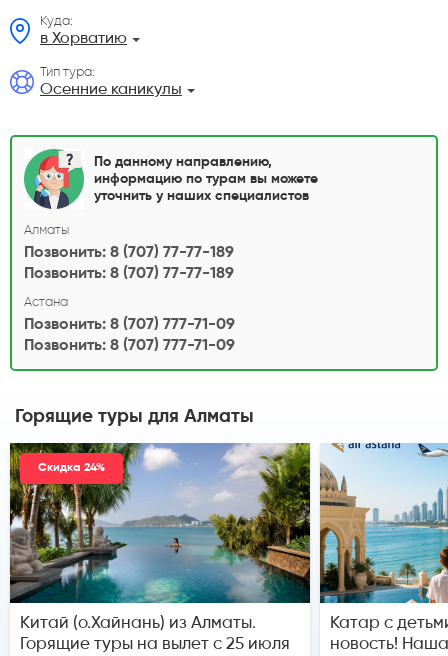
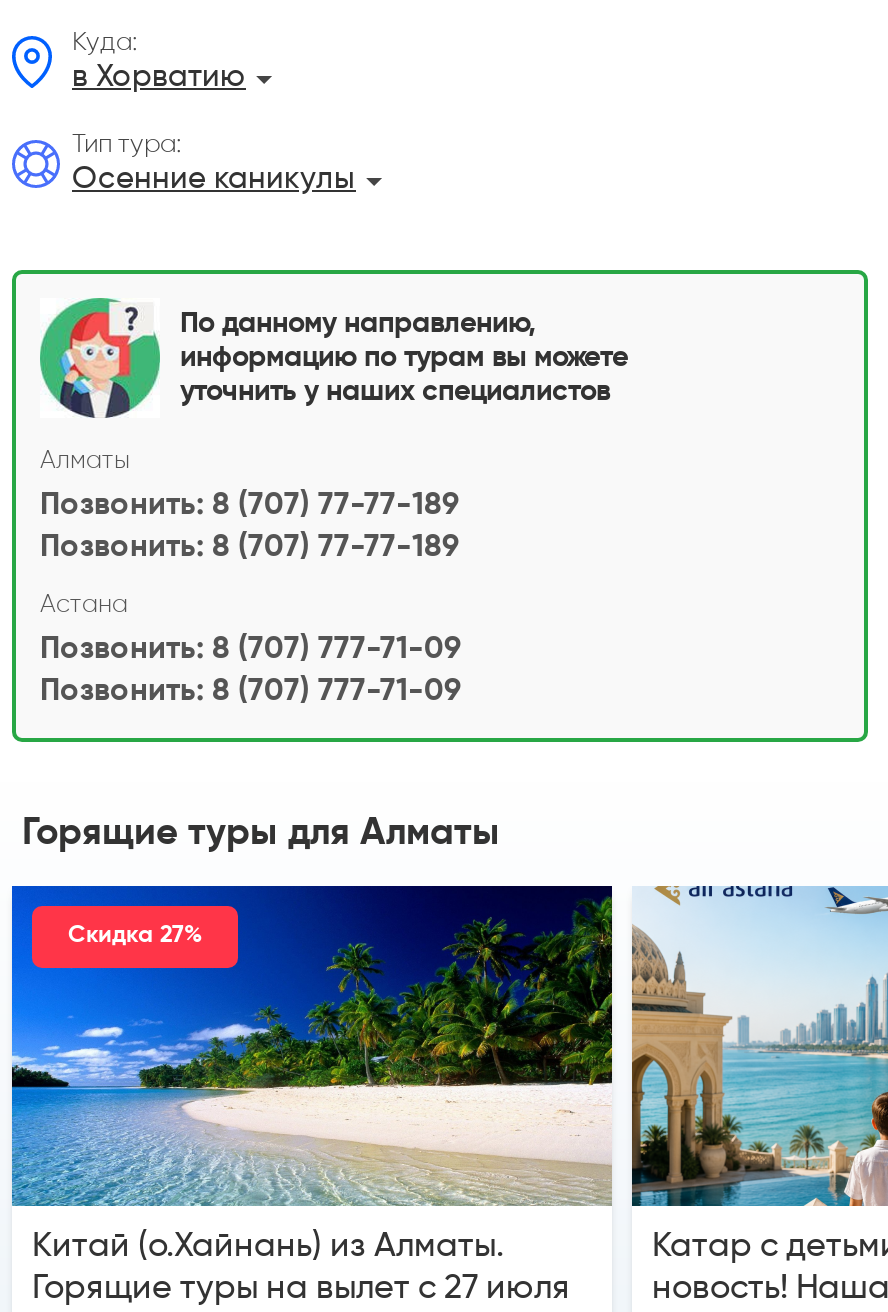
[9,442,311,604] [image] | Скидка 24% -> [10,884,614,1208] [image] | Скидка 27%
[20,636,290,653] Горящие туры на вылет с 25 июля -> [32,1272,570,1306] Горящие туры на вылет с 27 июля

